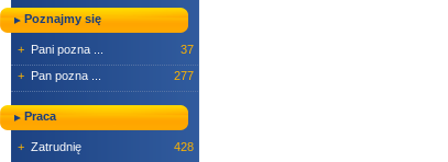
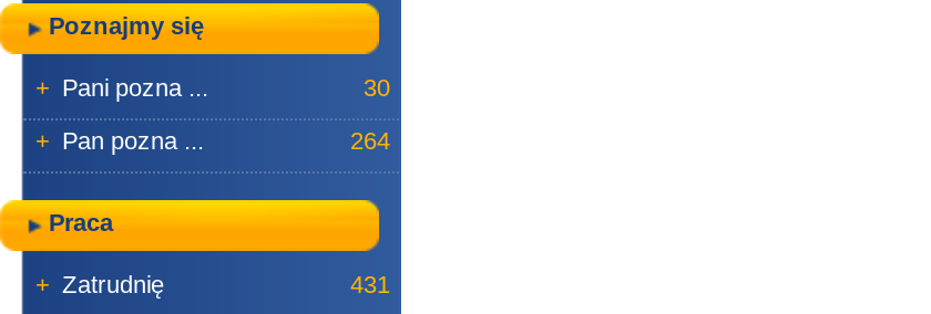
[181,43,194,56] 37 -> [364,74,390,101] 30
[174,69,194,82] 277 -> [350,127,390,154] 264
[174,140,194,153] 428 -> [350,271,390,297] 431

